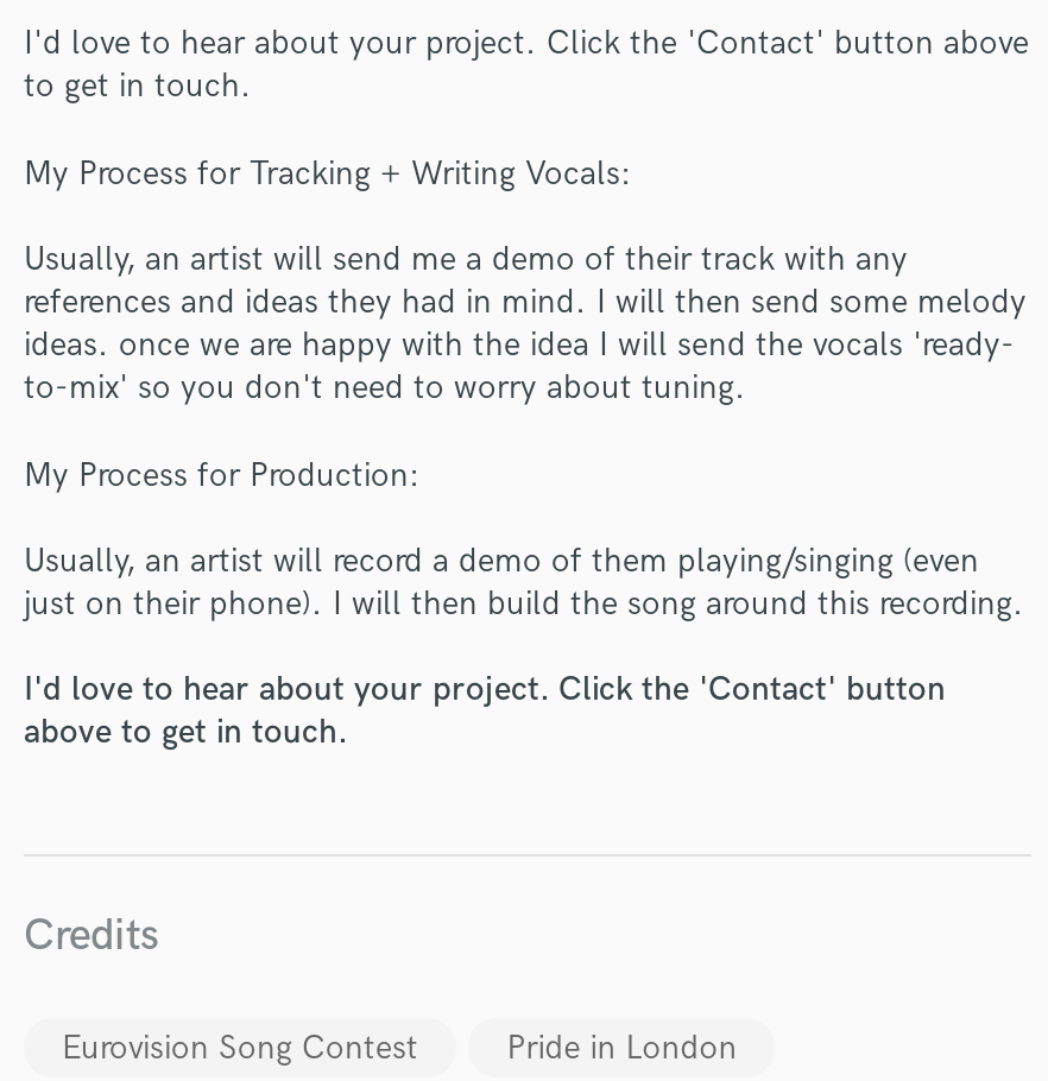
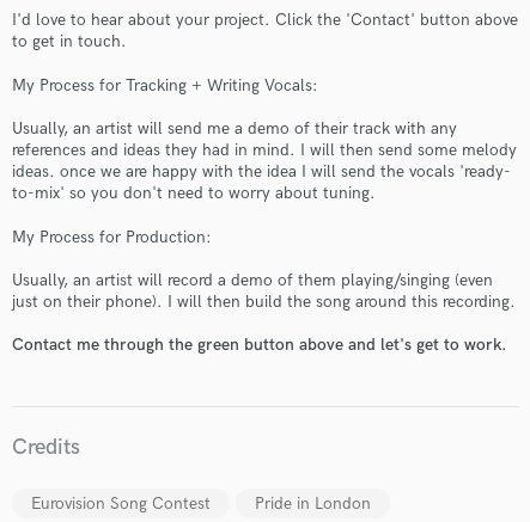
[24,670,946,753] I'd love to hear about your project. Click the 'Contact' button | above to get in touch. -> [12,335,506,355] Contact me through the green button above and let's get to work.

